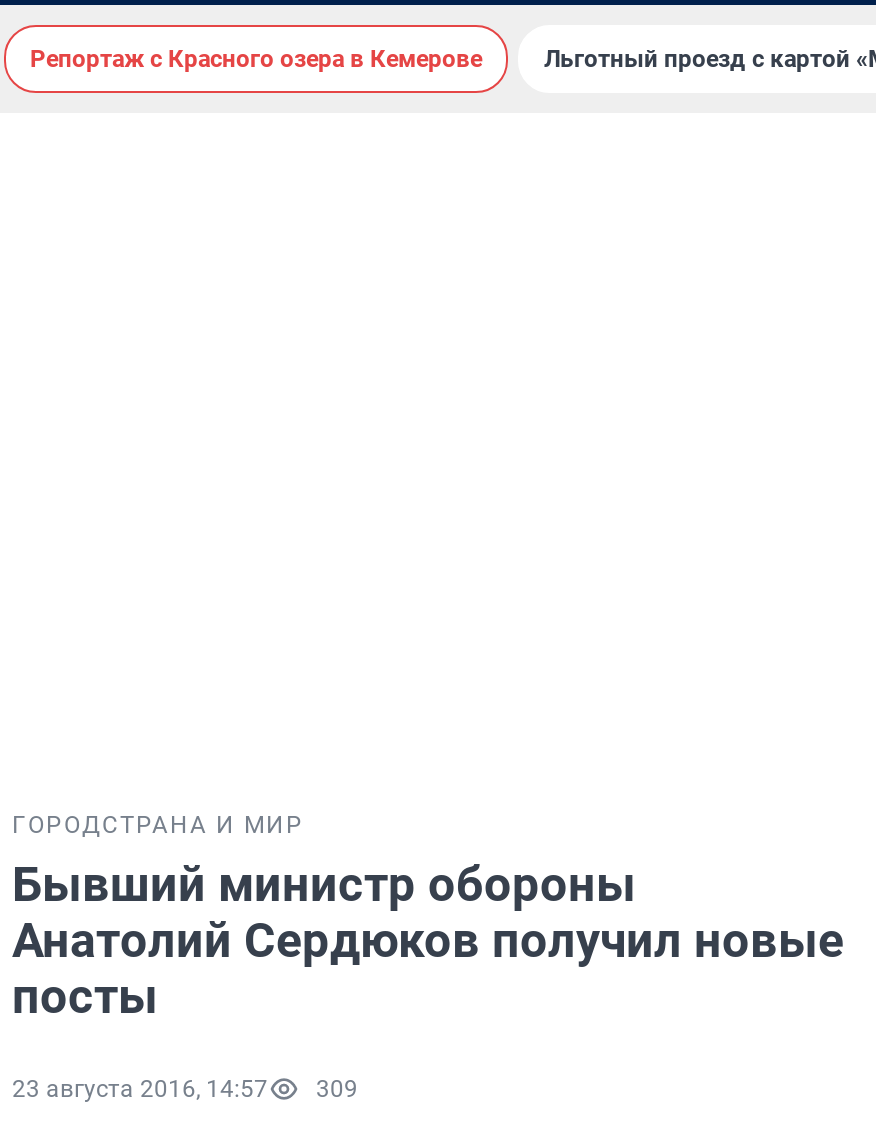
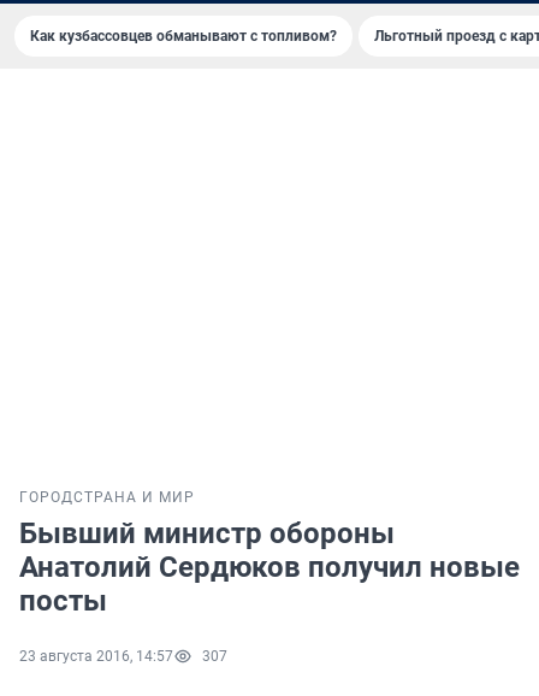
[30,45,482,73] Репортаж с Красного озера в Кемерове -> [30,28,337,45] Как кузбассовцев обманывают с топливом?
[12,1075,358,1103] 23 августа 2016, 14:57 309 -> [19,648,227,665] 23 августа 2016, 14:57 307

